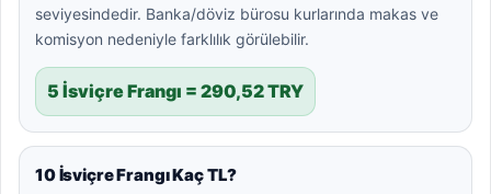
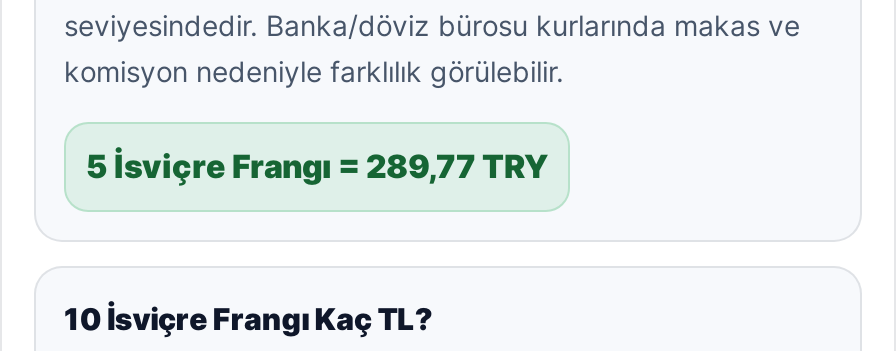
[47,80,304,102] 5 İsviçre Frangı = 290,52 TRY -> [86,146,548,186] 5 İsviçre Frangı = 289,77 TRY

